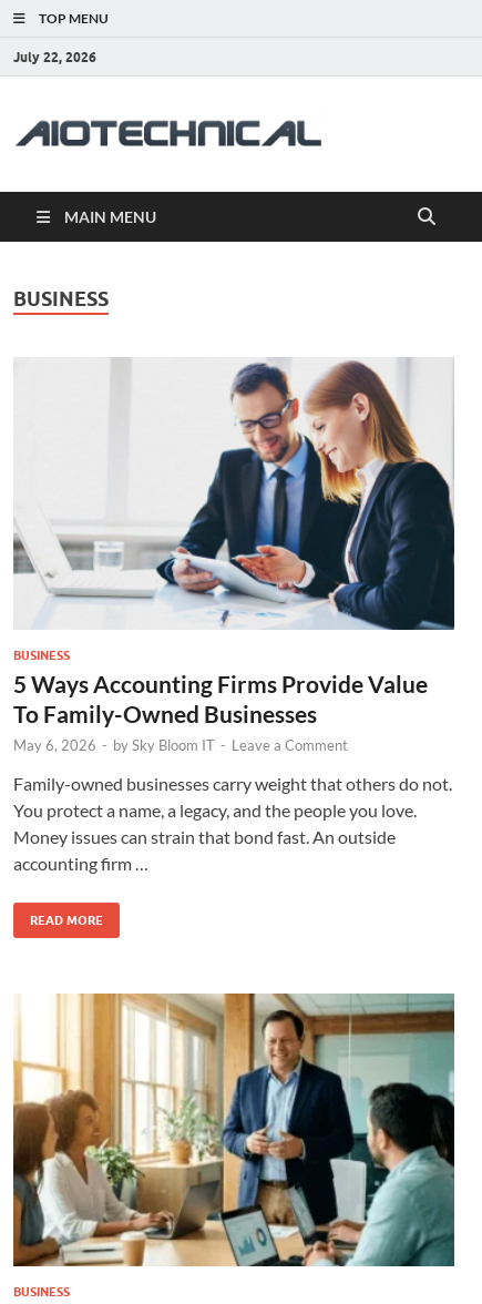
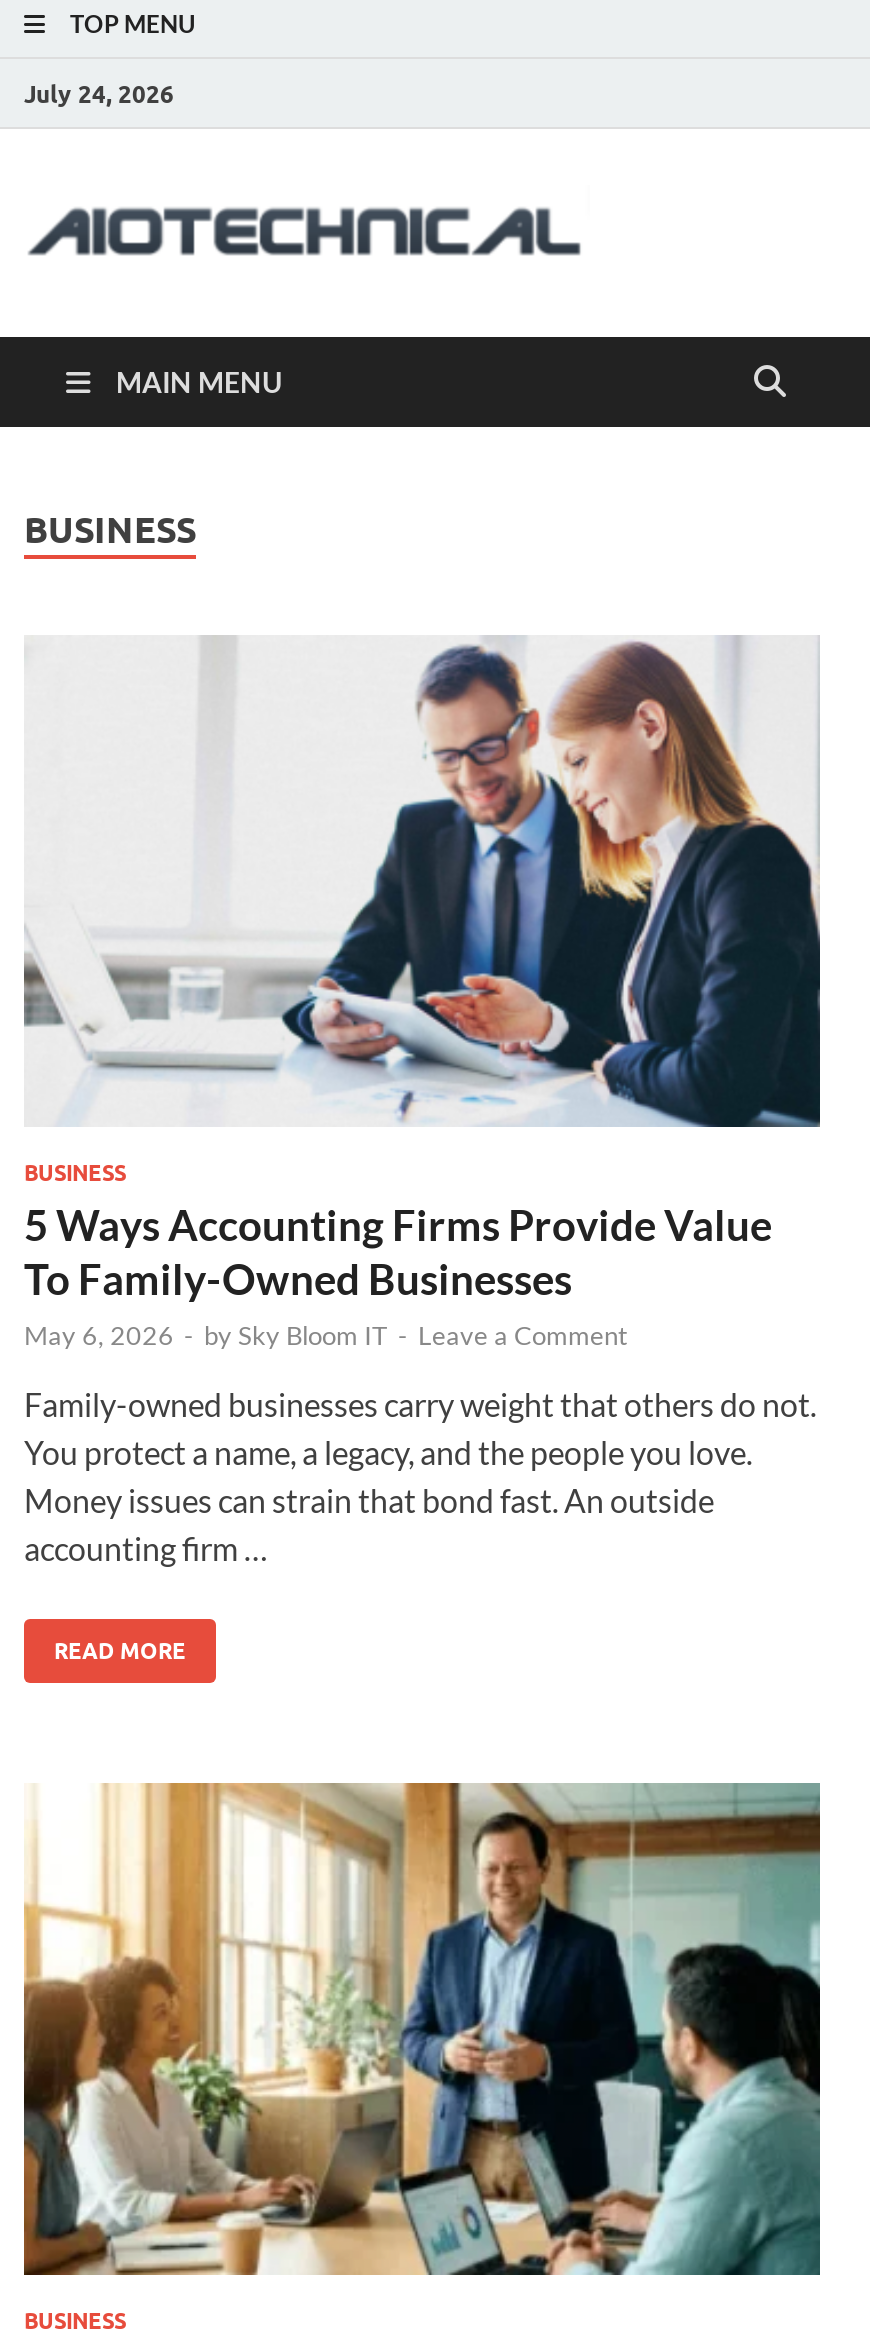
[13,48,96,65] July 22, 2026 -> [24,78,174,108] July 24, 2026

